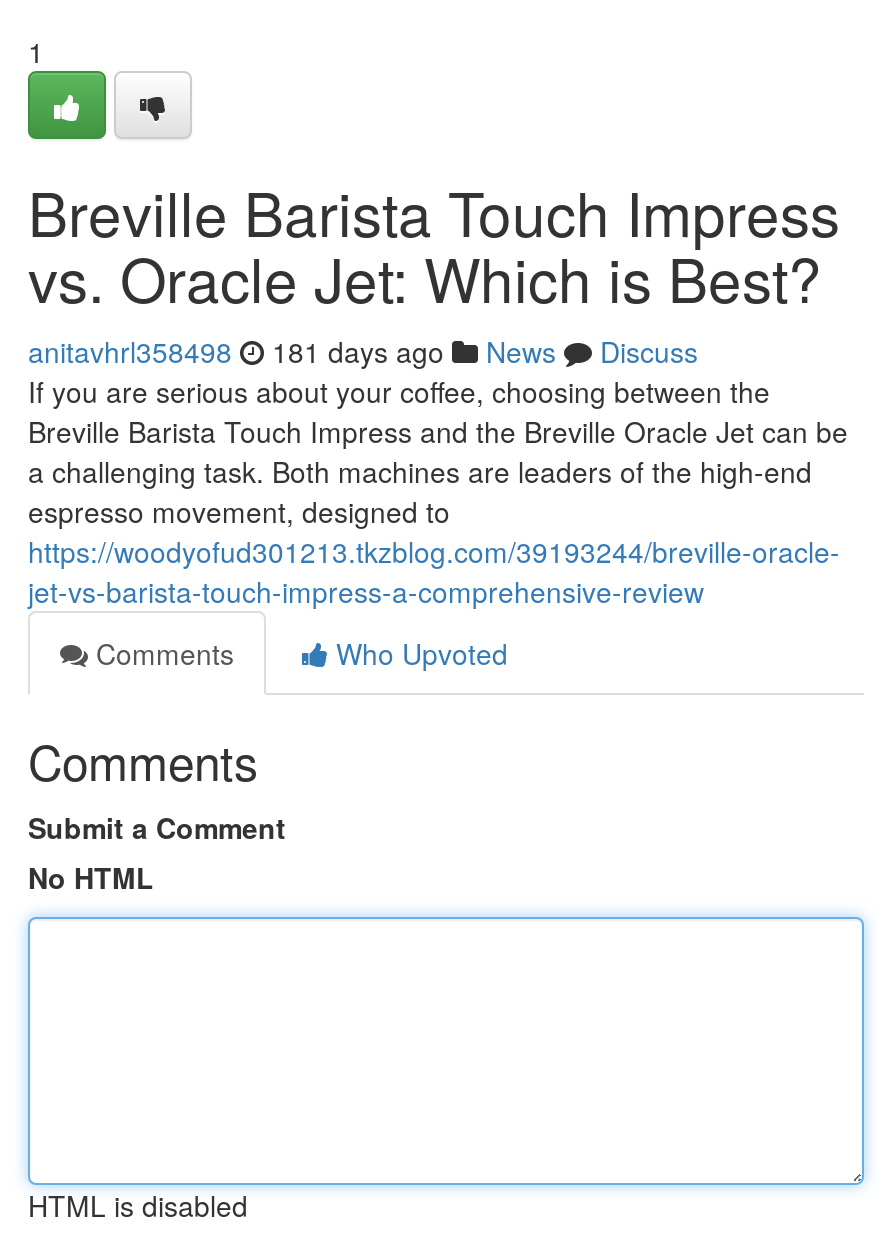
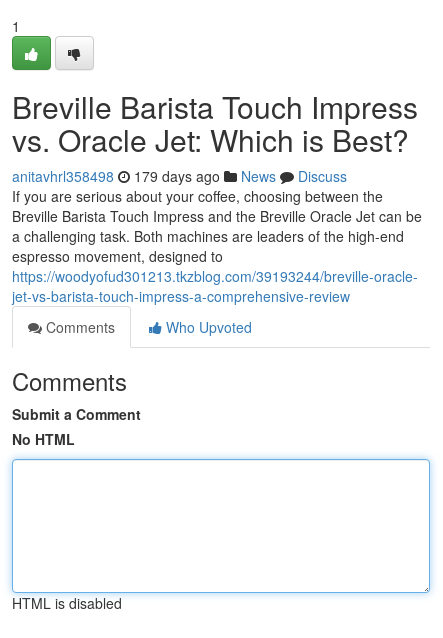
[28,331,698,371] anitavhrl358498 181 days ago News Discuss -> [12,166,347,186] anitavhrl358498 179 days ago News Discuss

